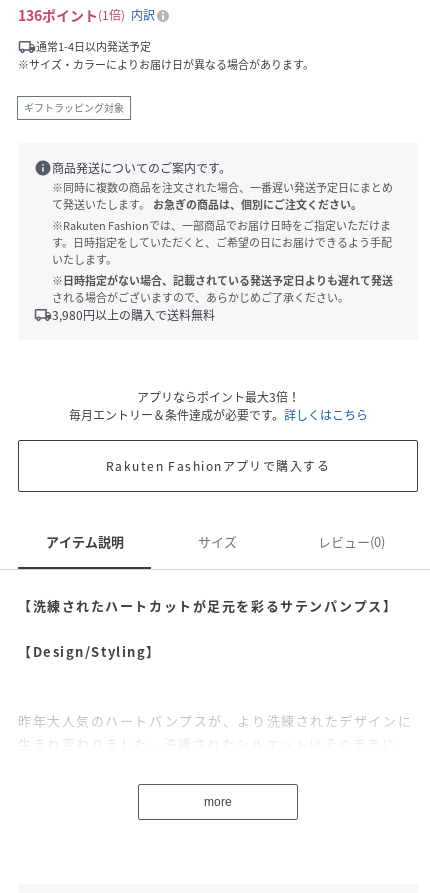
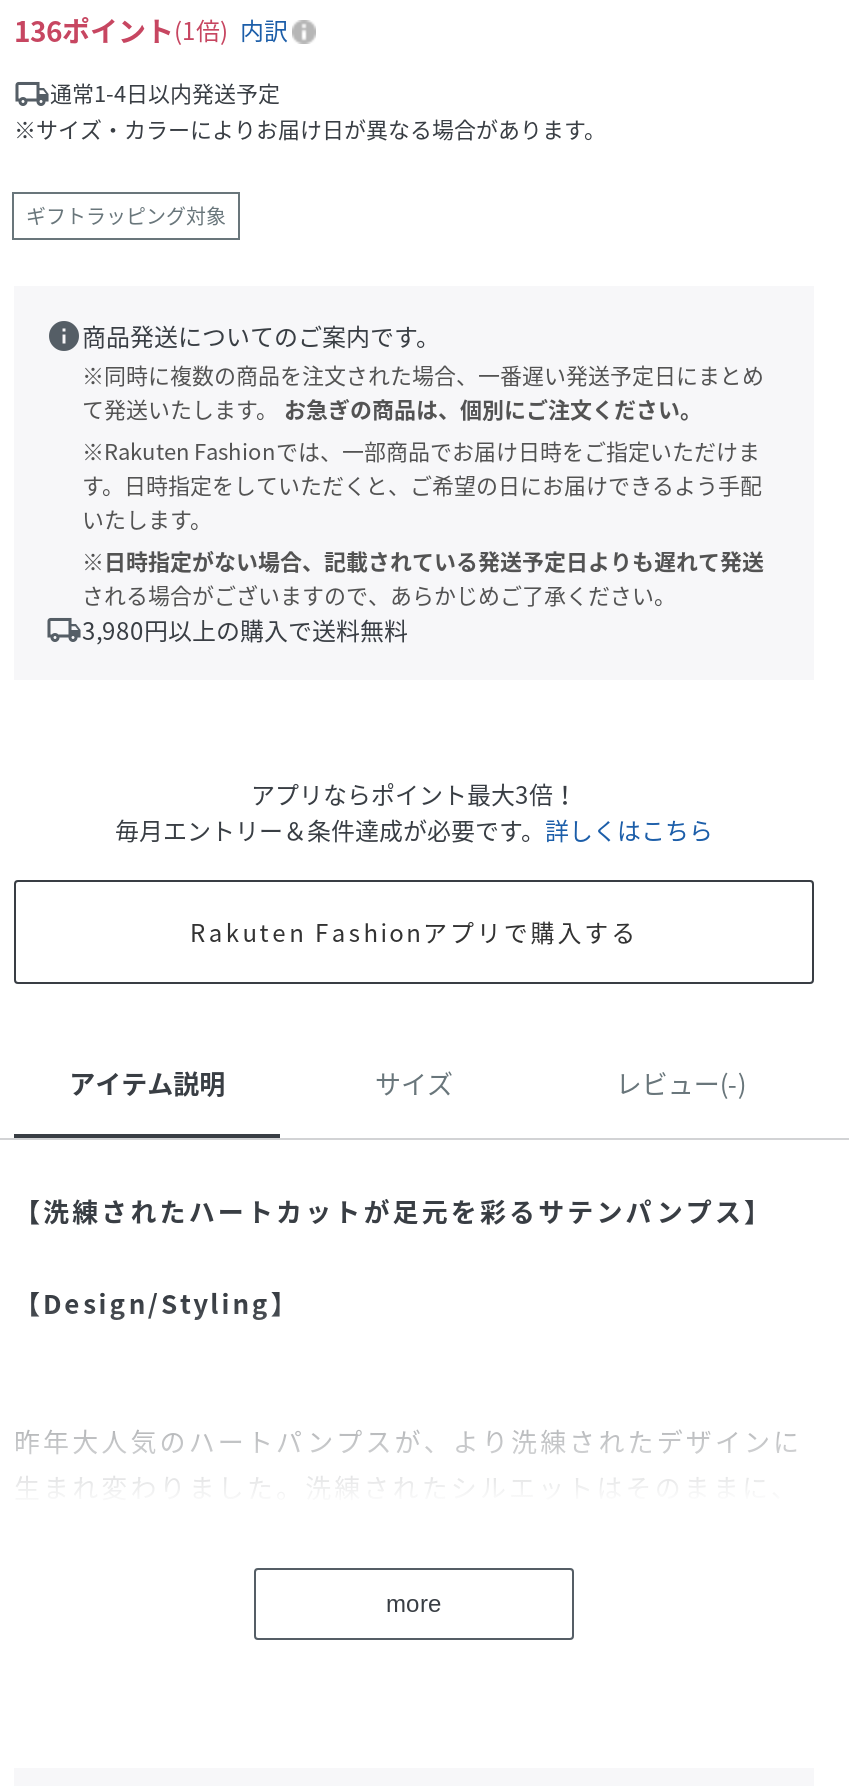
[318,532,385,551] レビュー(0) -> [616,1064,746,1102] レビュー(-)

